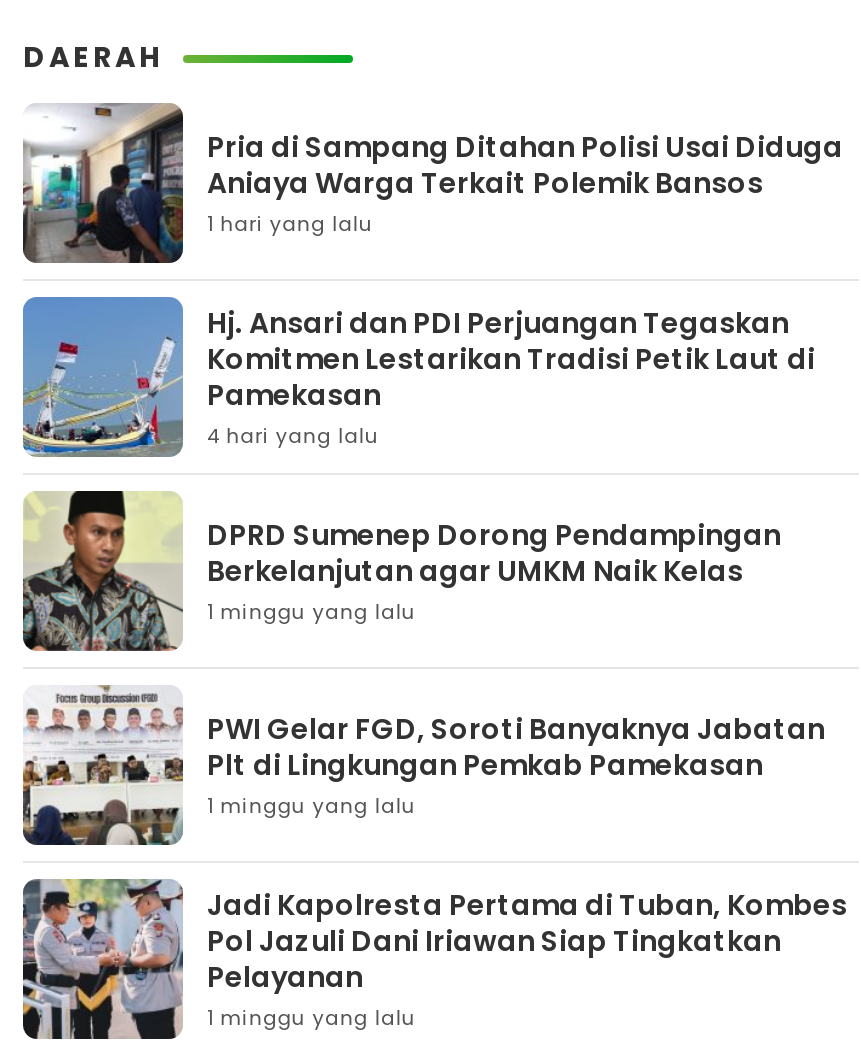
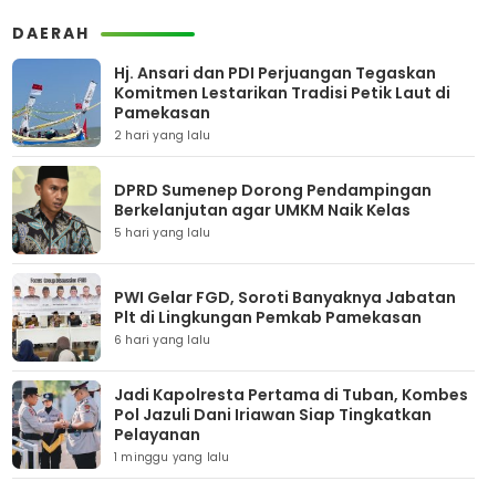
[21,101,843,265] [image] | Pria di Sampang Ditahan Polisi Usai Diduga | Aniaya Warga Terkait Polemik Bansos | 1 hari yang lalu -> none
[207,420,379,450] 4 hari yang lalu -> [114,127,210,144] 2 hari yang lalu
[207,596,416,626] 1 minggu yang lalu -> [114,225,210,241] 5 hari yang lalu
[207,790,416,820] 1 minggu yang lalu -> [114,332,210,349] 6 hari yang lalu

